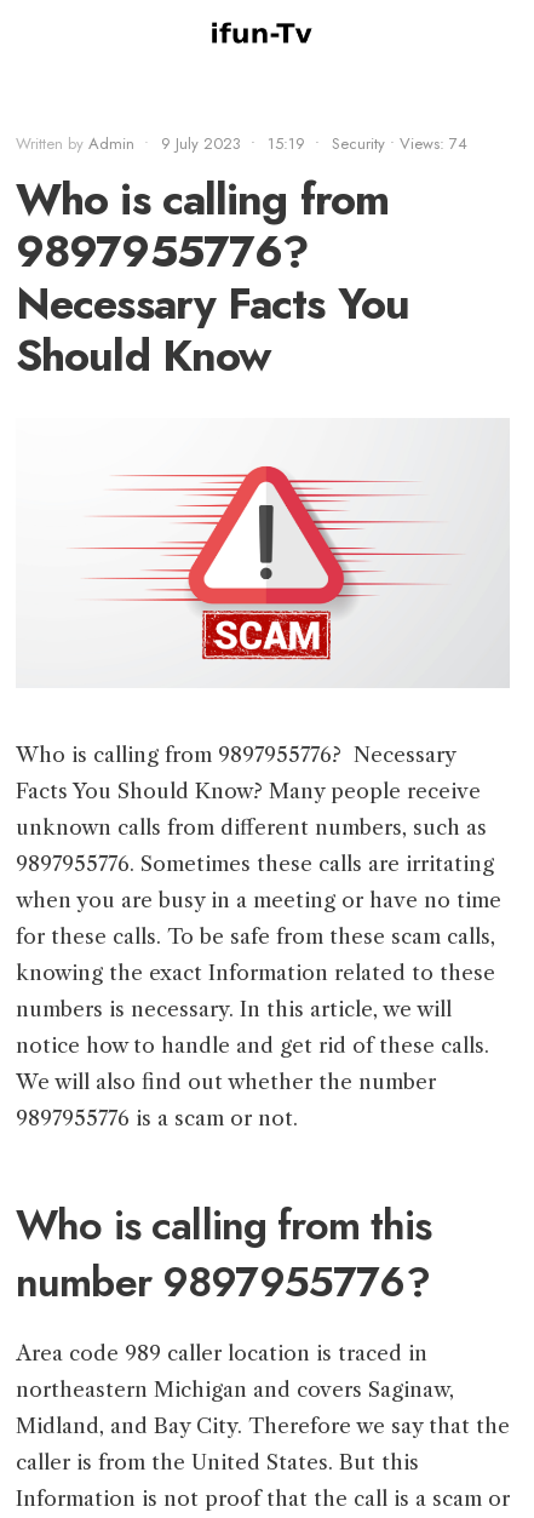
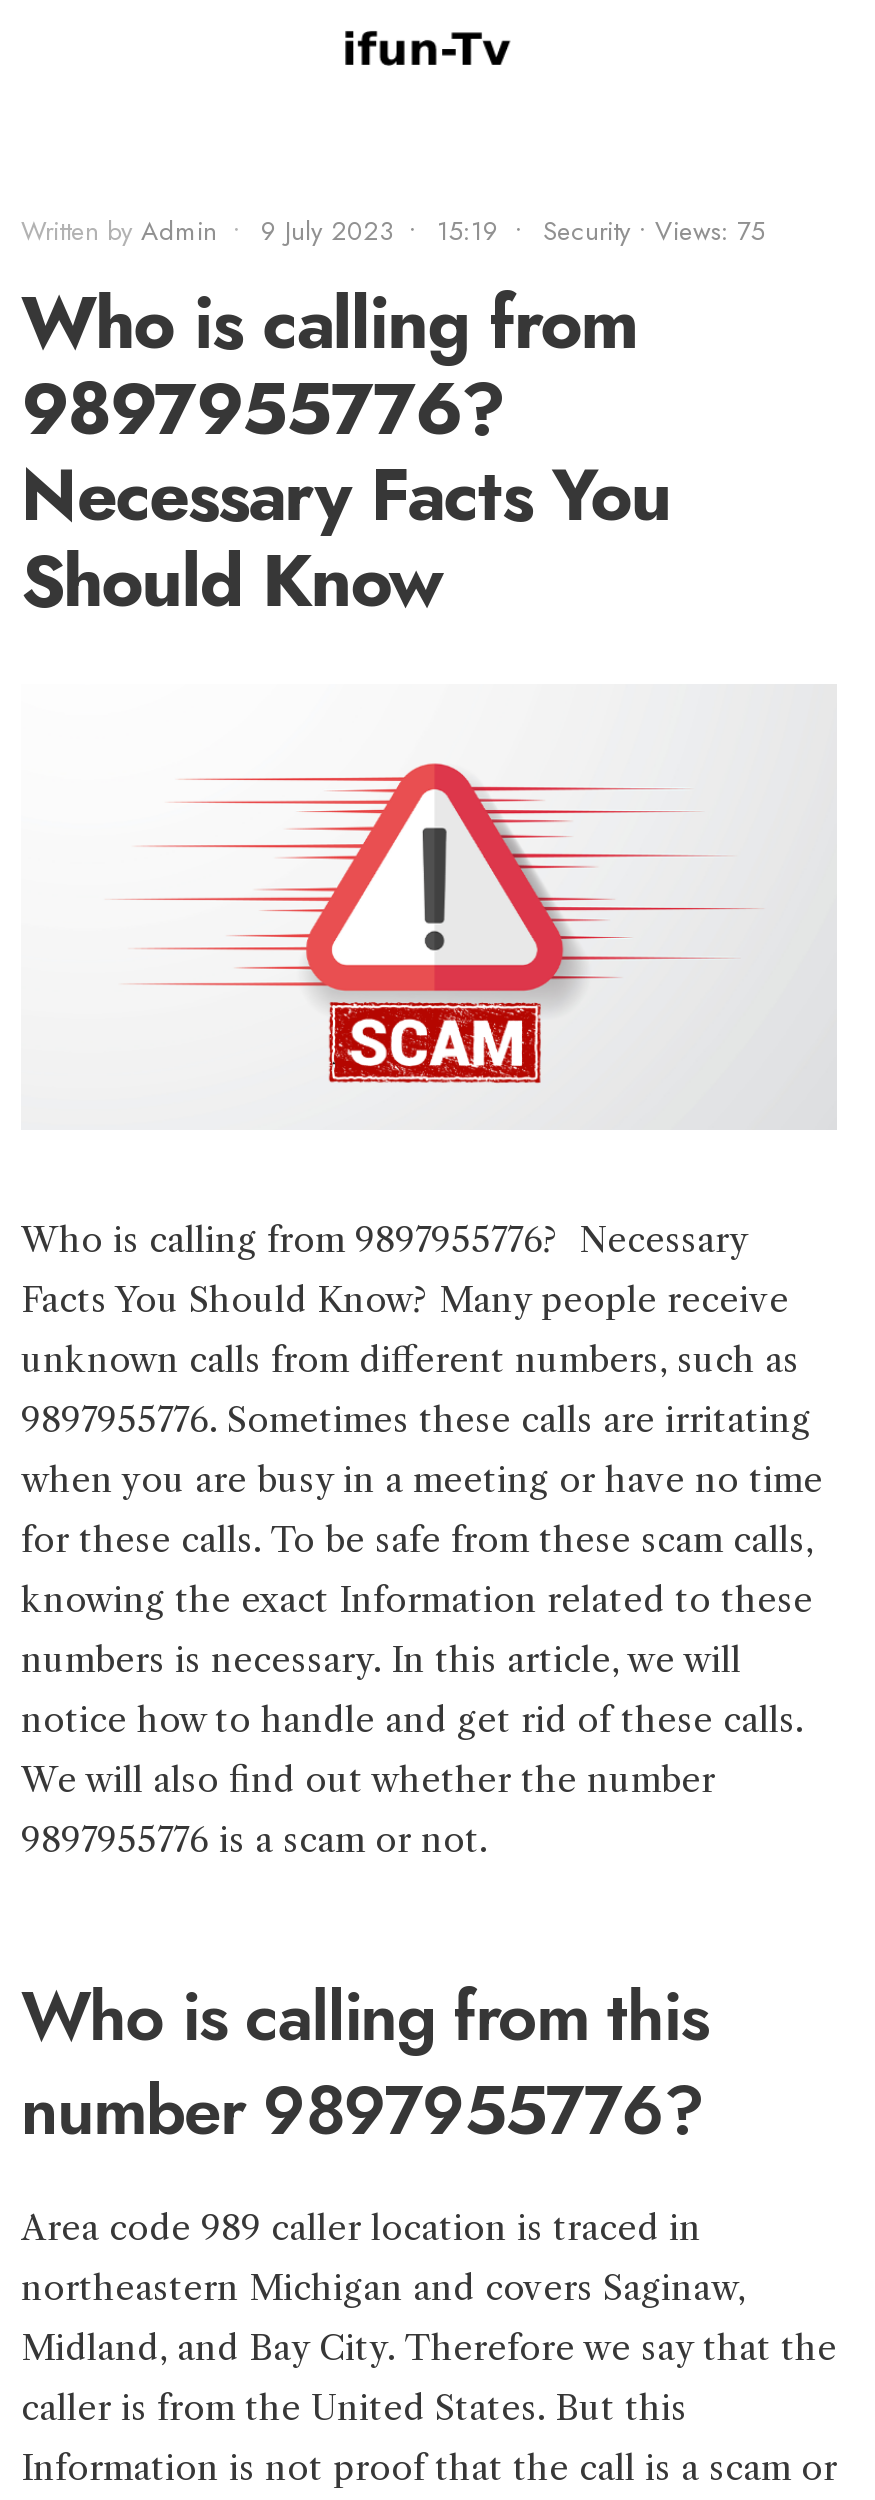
[16,132,467,155] Written by Admin • 9 July 2023 • 15:19 • Security • Views: 74 -> [21,212,765,250] Written by Admin • 9 July 2023 • 15:19 • Security • Views: 75

